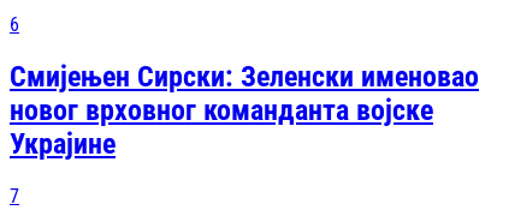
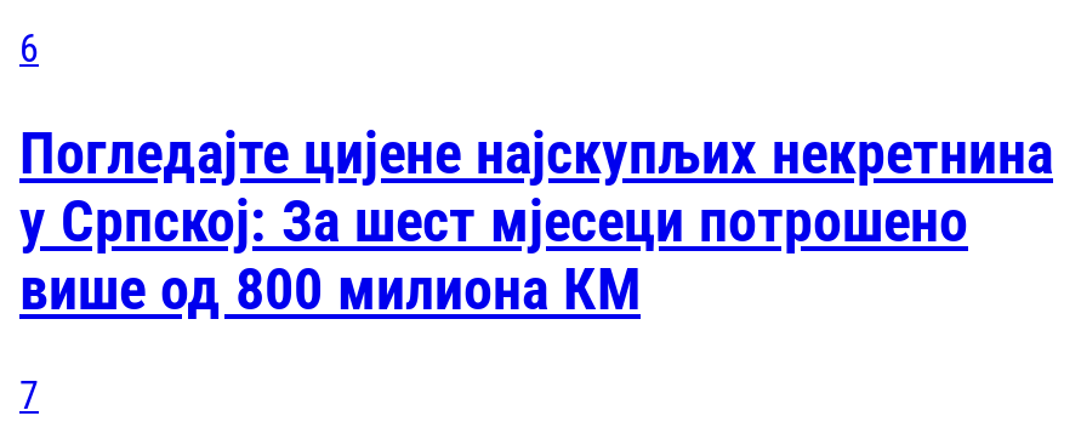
[10,60,479,161] Смијењен Сирски: Зеленски именовао | новог врховног команданта војске | Украјине -> [19,120,1053,324] Погледајте цијене најскупљих некретнина | у Српској: За шест мјесеци потрошено | више од 800 милиона КМ

